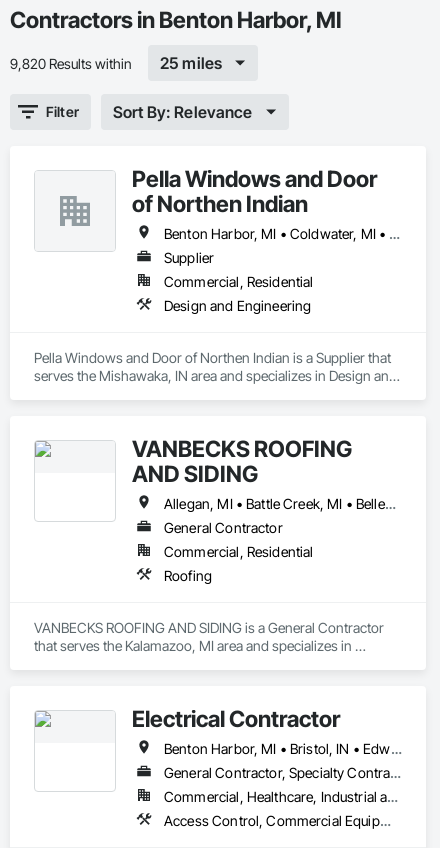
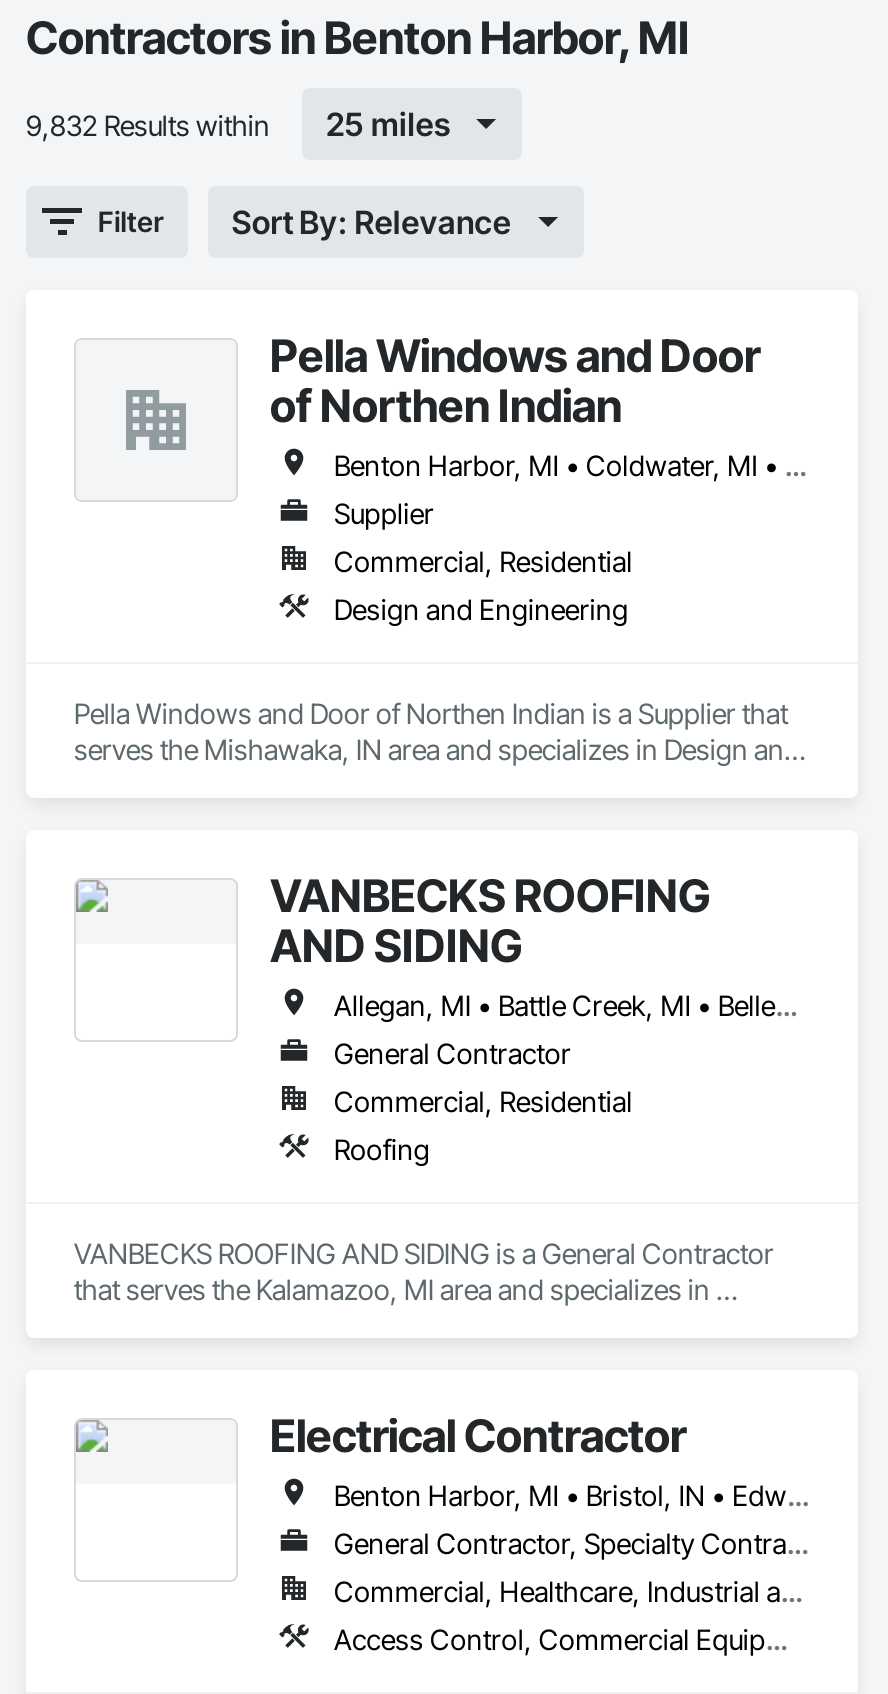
[10,54,132,71] 9,820 Results within -> [26,107,270,141] 9,832 Results within

